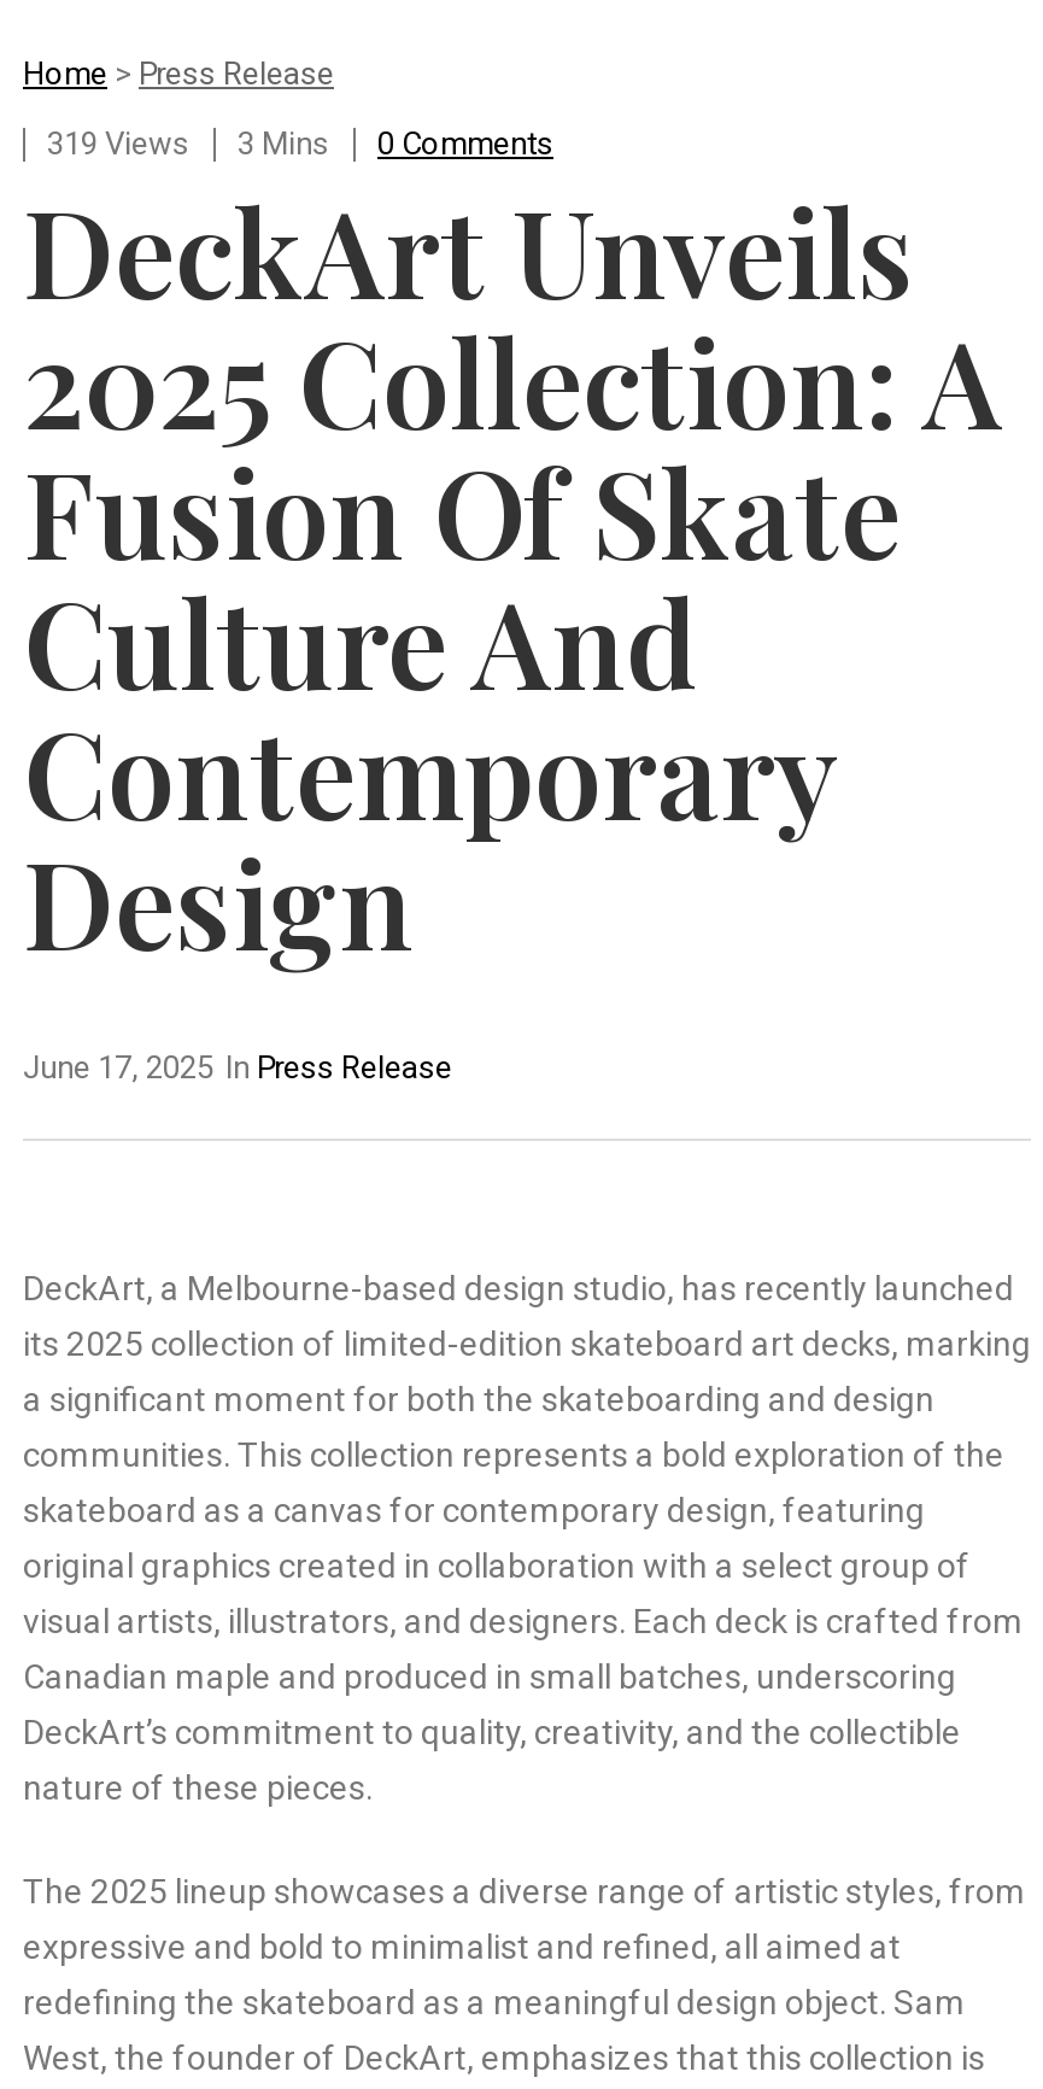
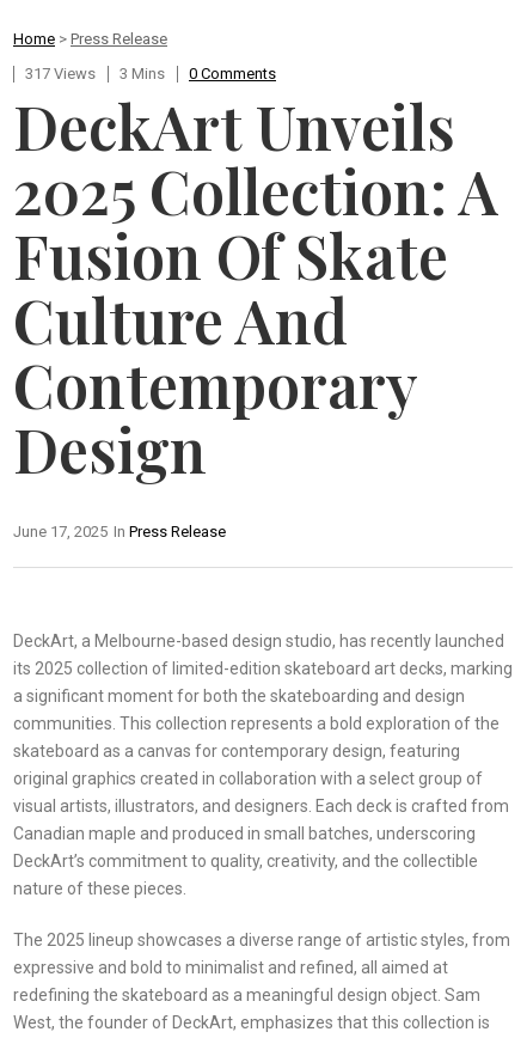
[47,126,553,162] 319 Views 3 Mins 0 Comments -> [25,65,276,83] 317 Views 3 Mins 0 Comments

